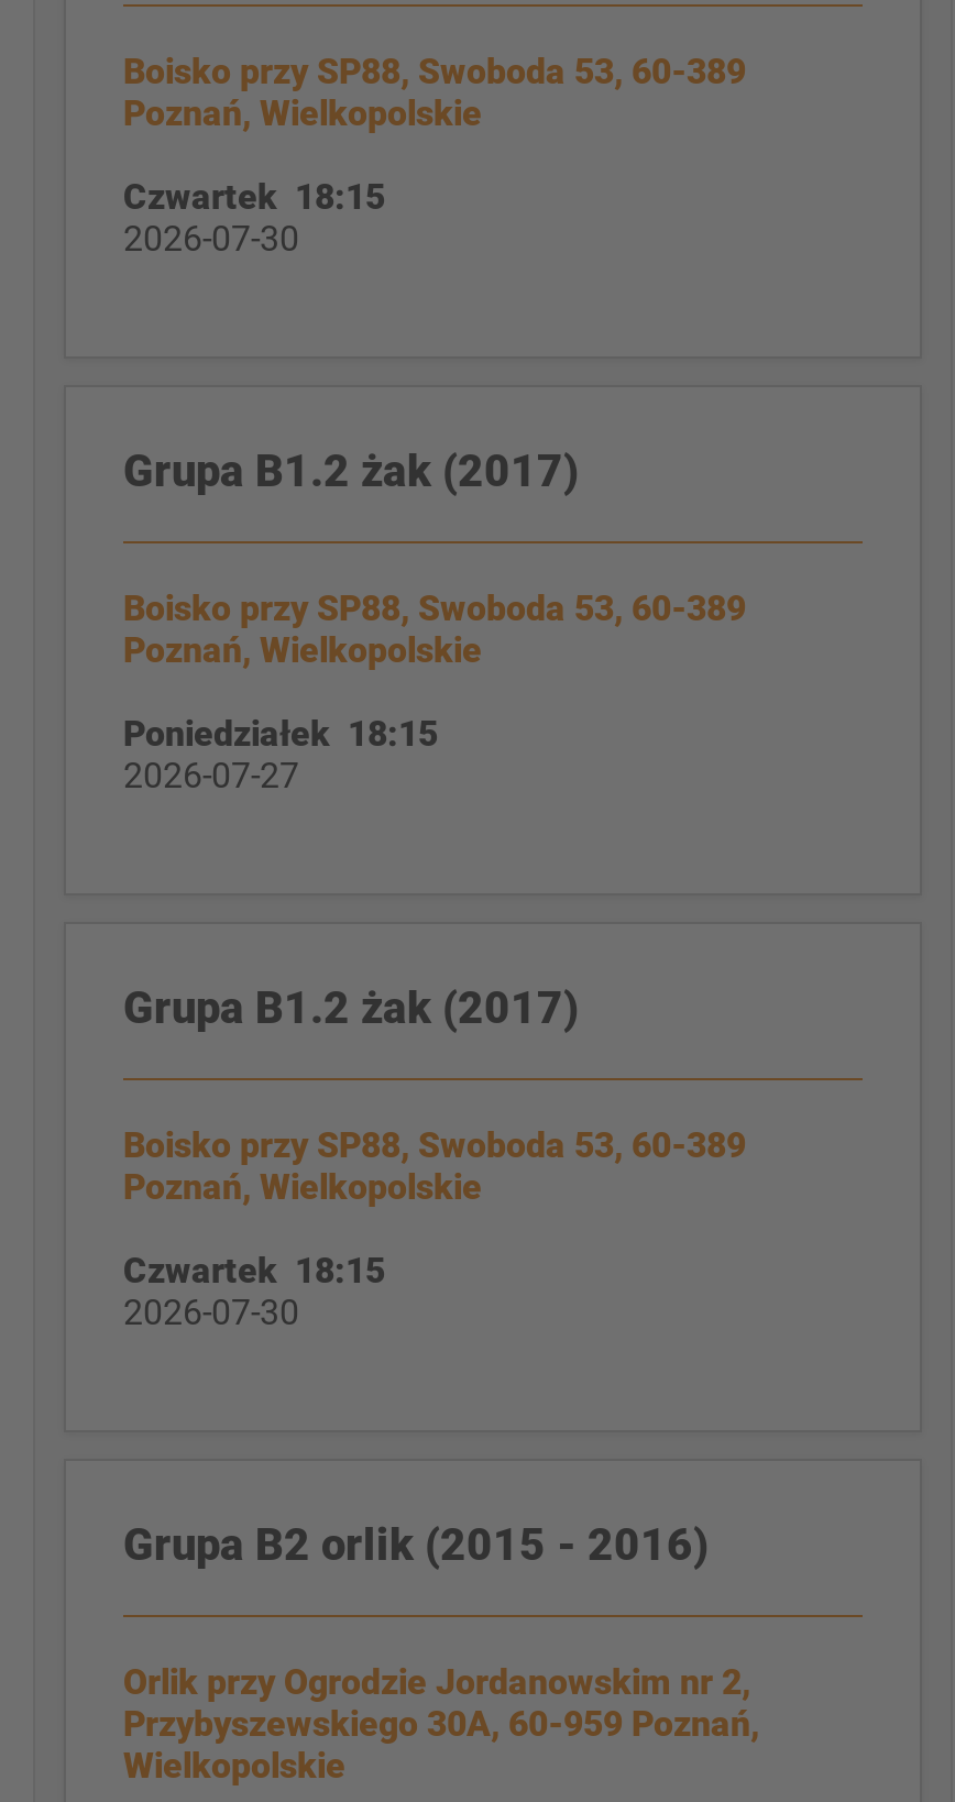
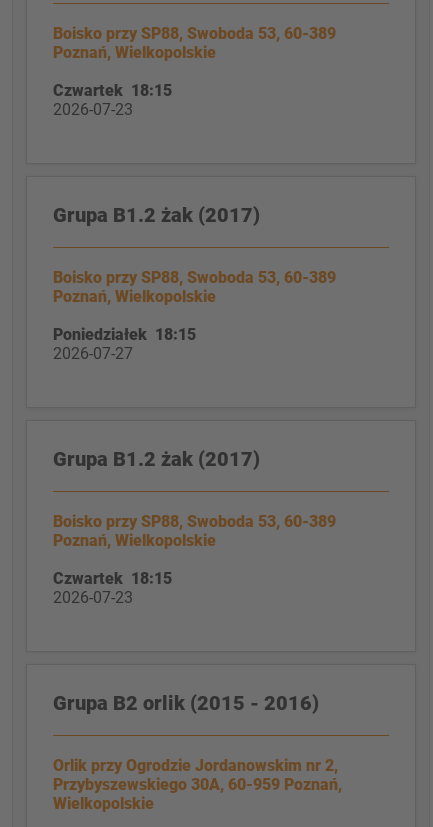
[123,218,299,260] 2026-07-30 -> [53,100,133,119] 2026-07-23
[123,1292,299,1333] 2026-07-30 -> [53,588,133,607] 2026-07-23

